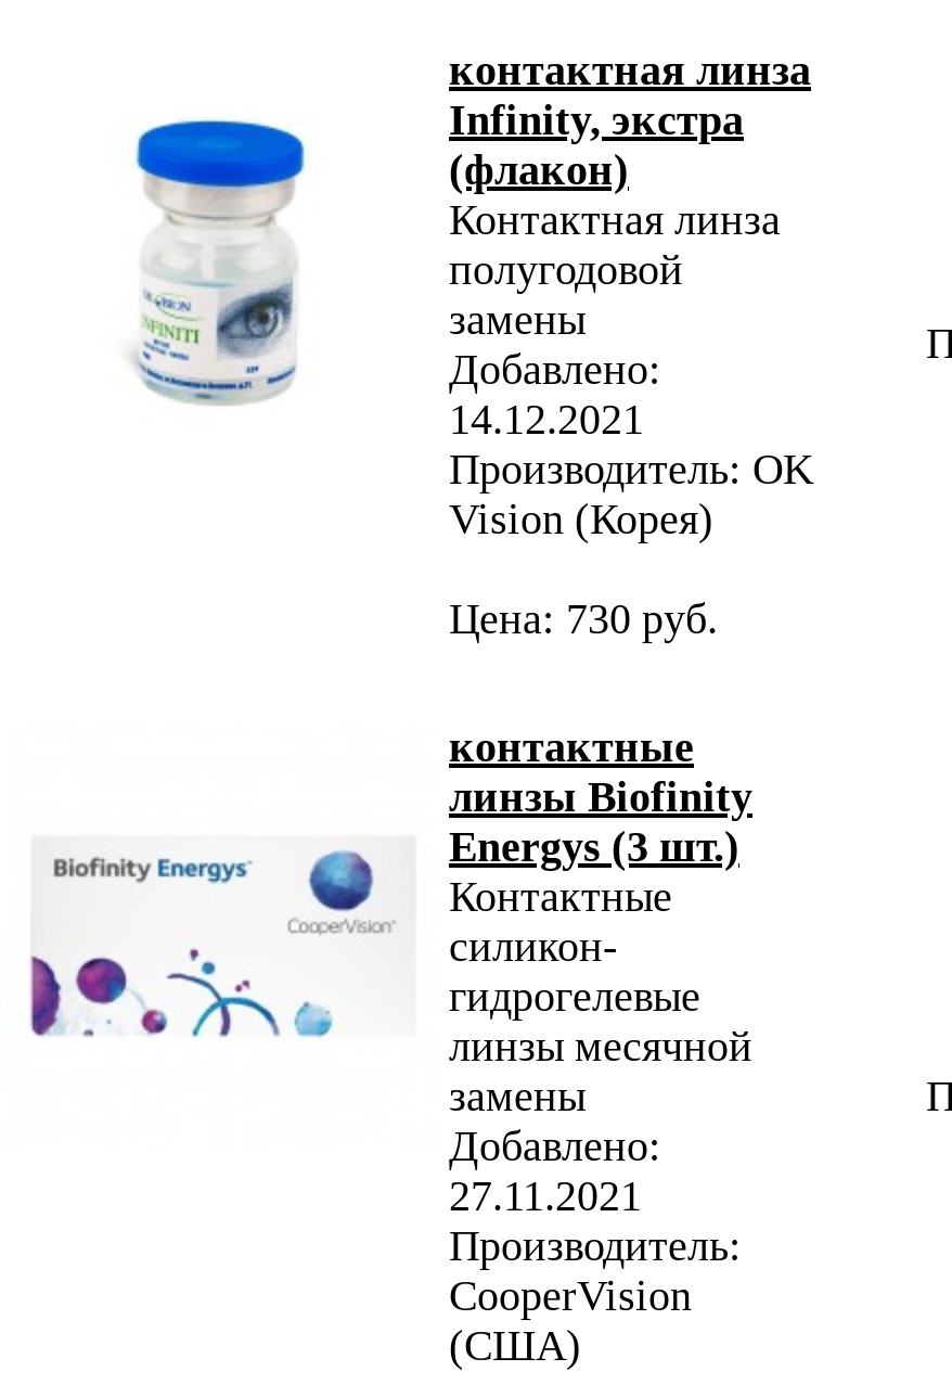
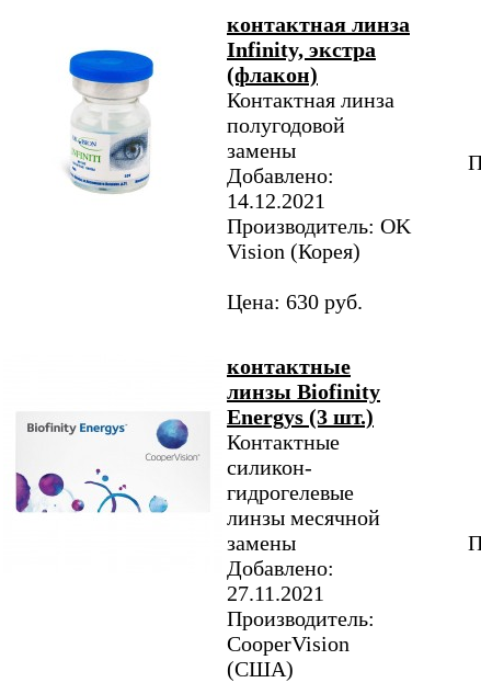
[449,594,718,642] Цена: 730 руб. -> [227,289,363,314] Цена: 630 руб.

